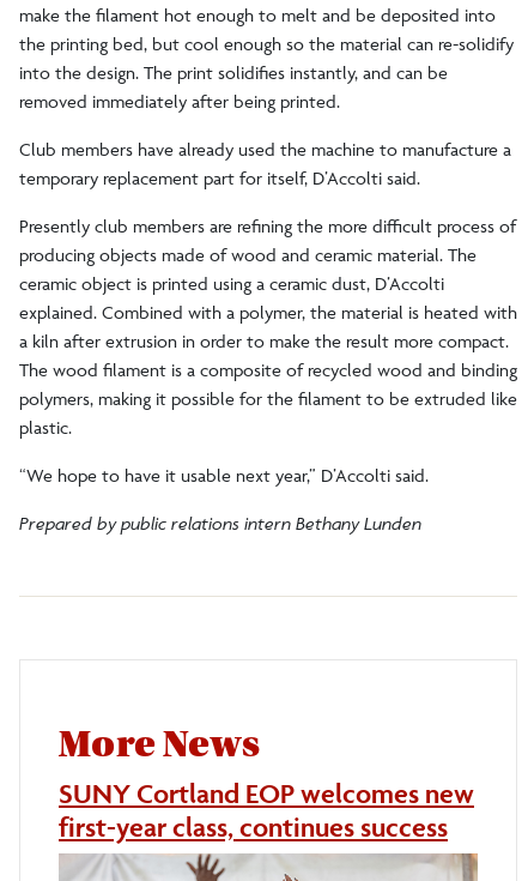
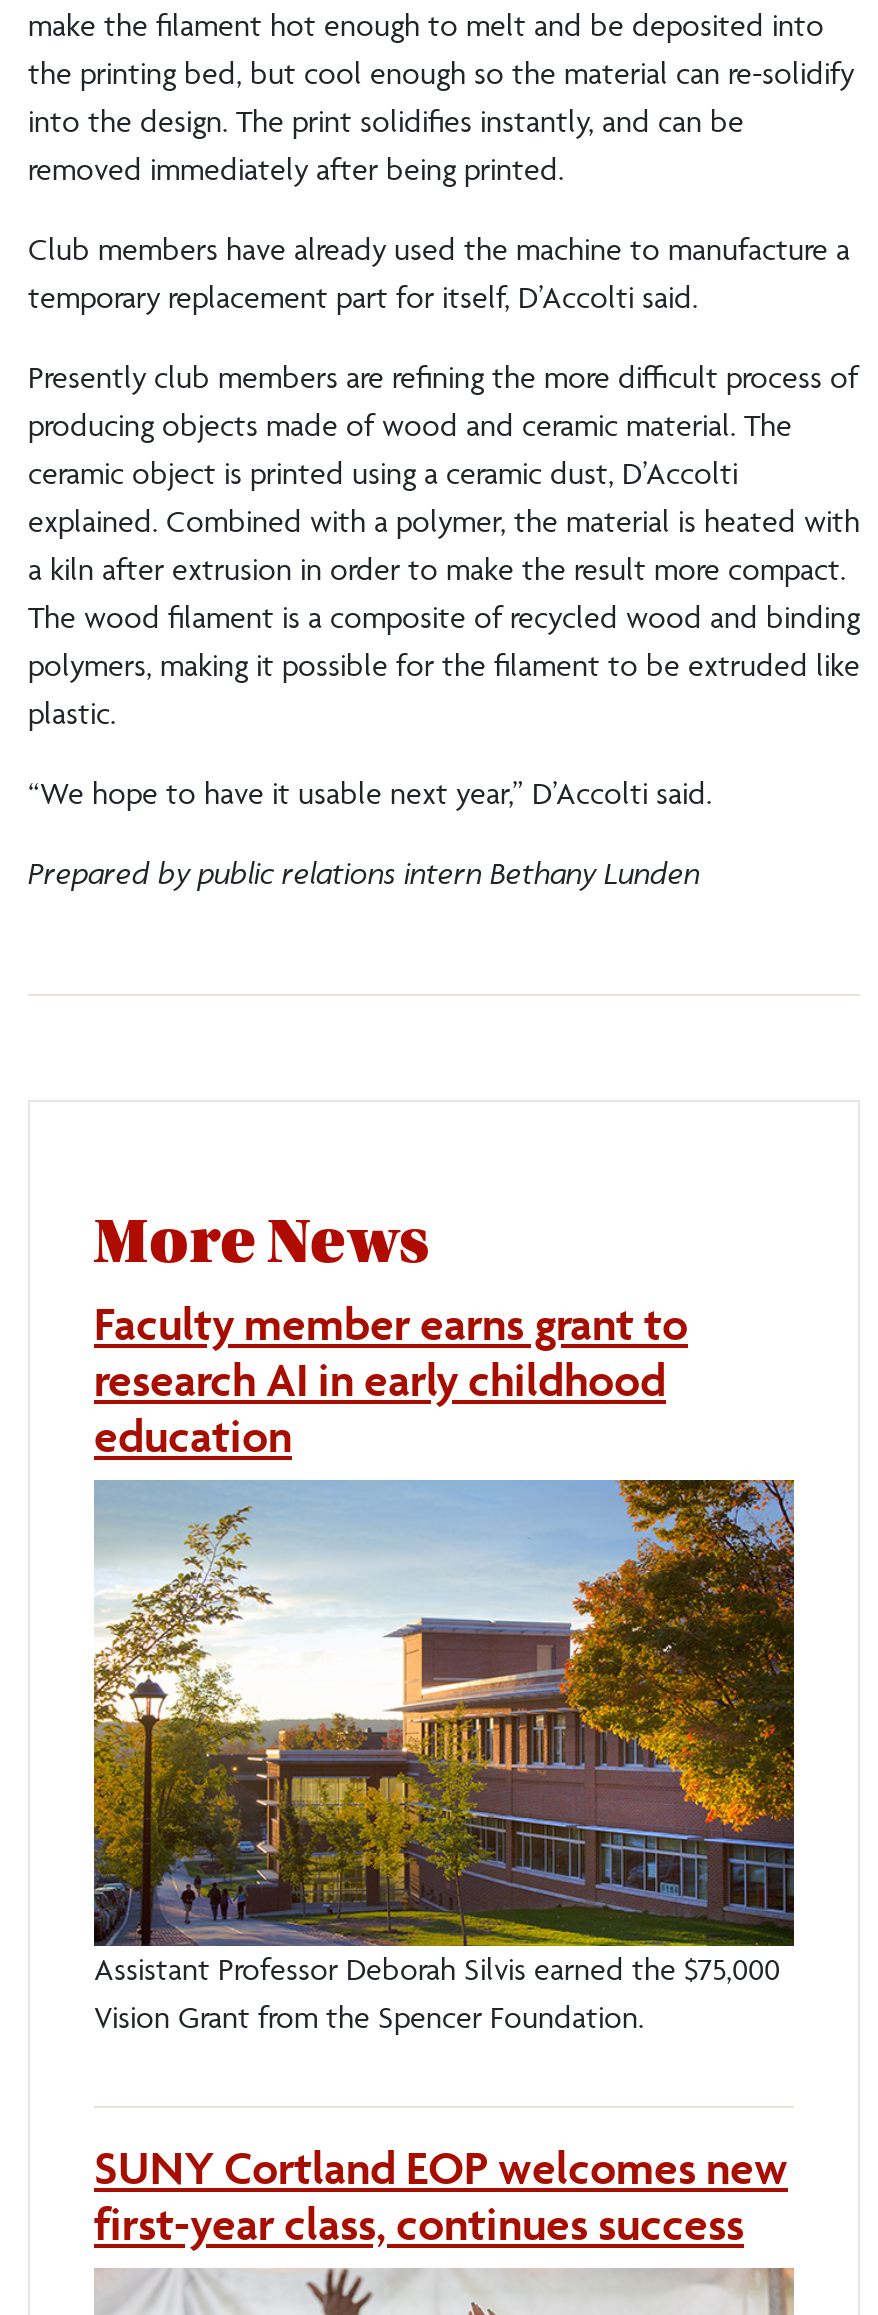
none -> [92,1478,796,2037] [image] | Assistant Professor Deborah Silvis earned the $75,000 | Vision Grant from the Spencer Foundation.
none -> [94,1296,688,1464] Faculty member earns grant to | research AI in early childhood | education

